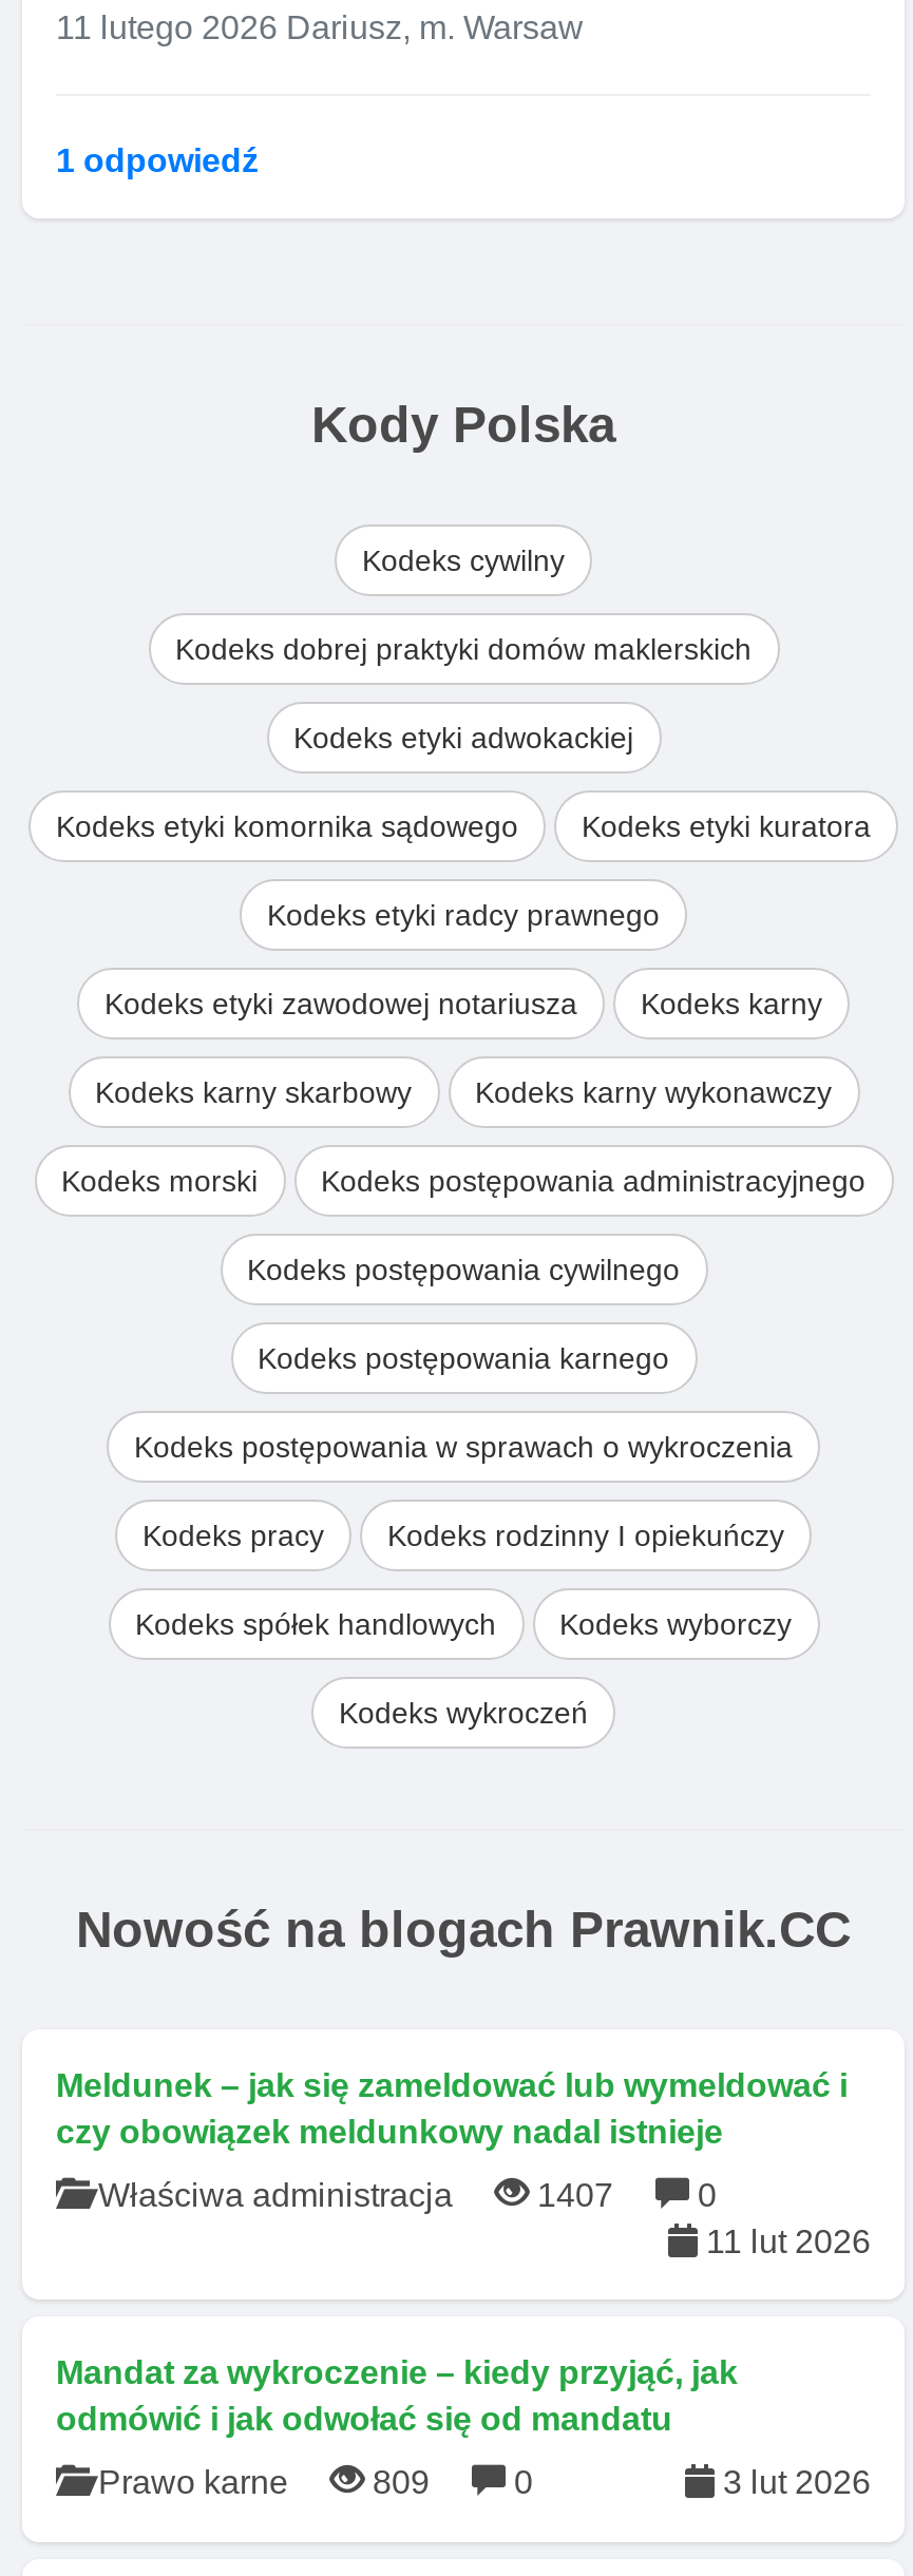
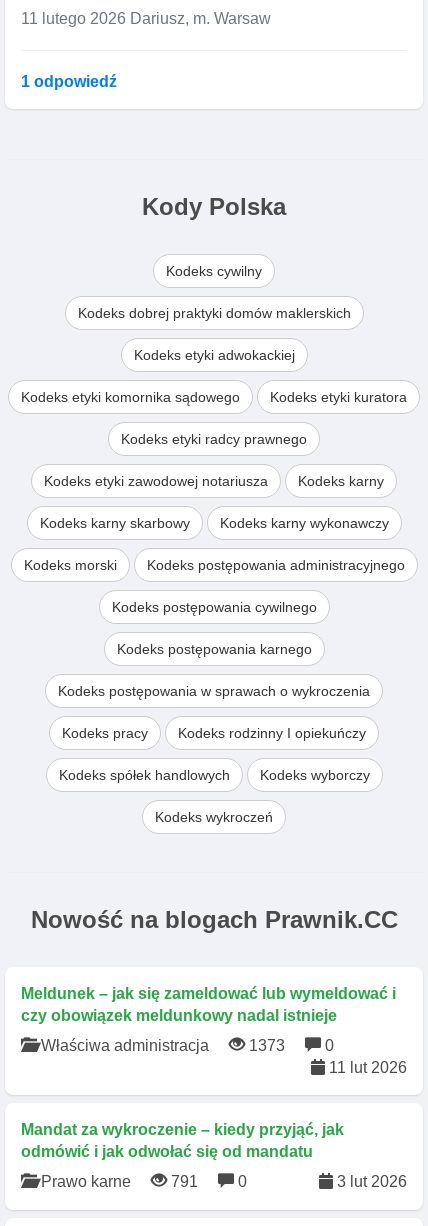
[90,2177,717,2213] Właściwa administracja 1407 0 -> [37,1037,334,1054] Właściwa administracja 1373 0
[90,2464,533,2500] Prawo karne 809 0 -> [37,1173,247,1190] Prawo karne 791 0

